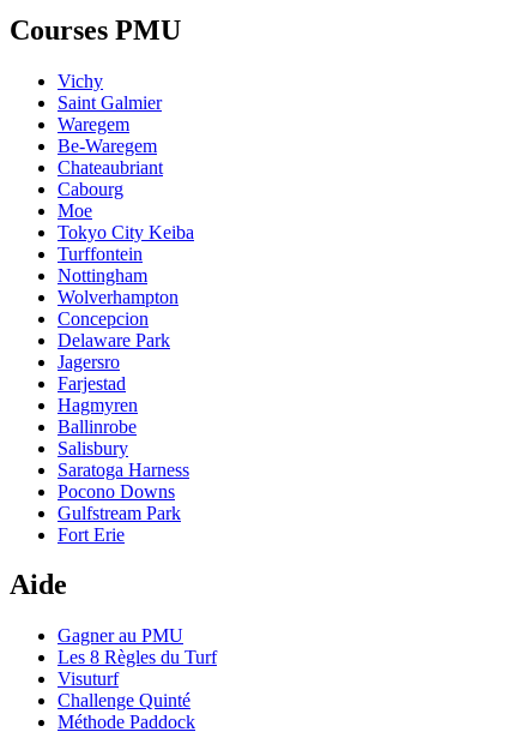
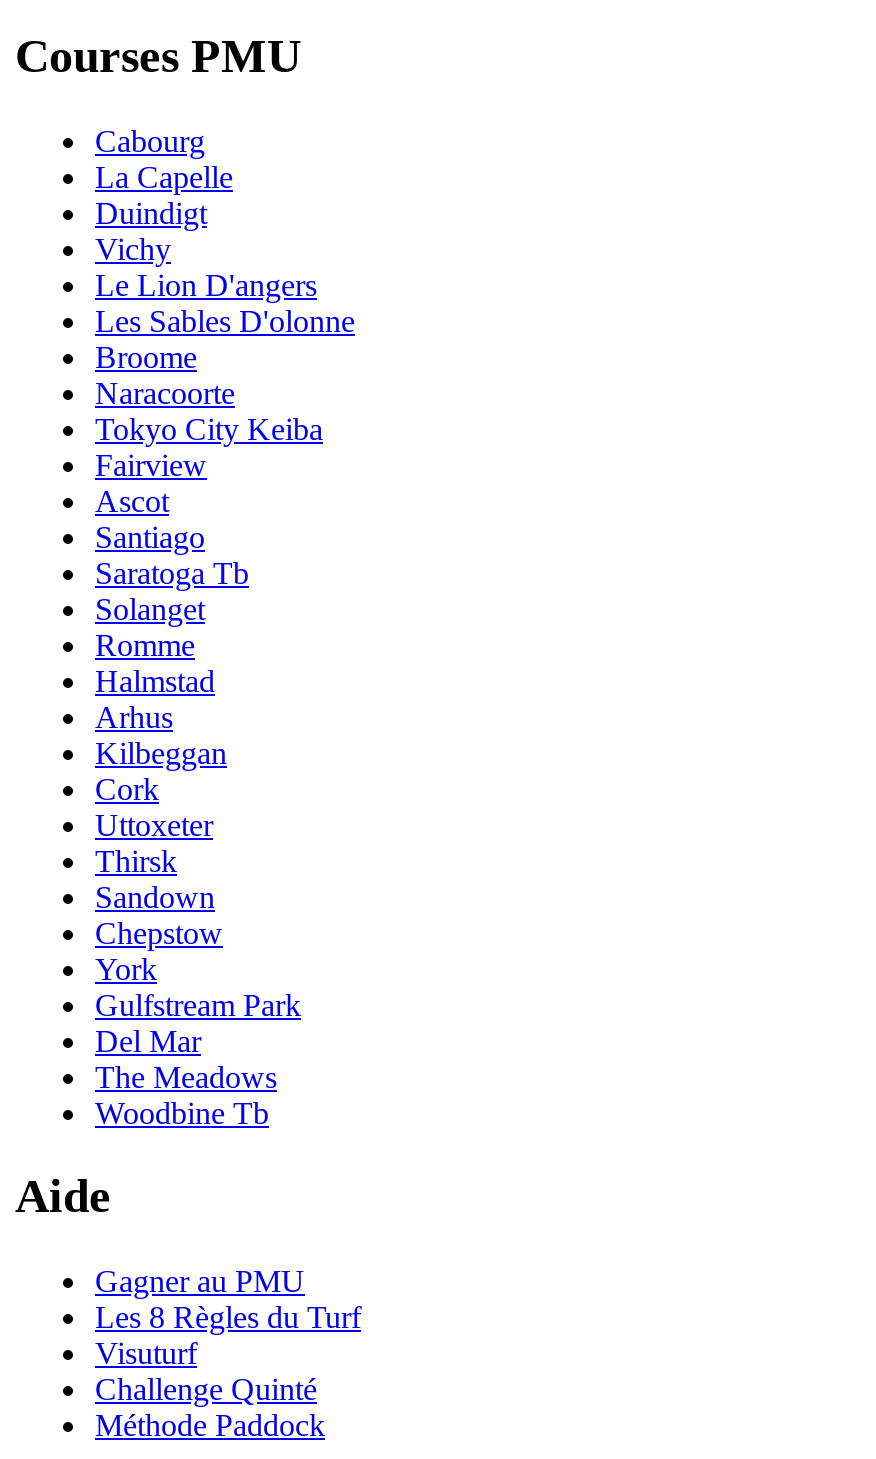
none -> [95,123,233,229] Cabourg | La Capelle | Duindigt
[58,92,163,220] Saint Galmier | Waregem | Be-Waregem | Chateaubriant | Cabourg | Moe -> [95,267,355,409] Le Lion D'angers | Les Sables D'olonne | Broome | Naracoorte
[58,243,189,501] Turffontein | Nottingham | Wolverhampton | Concepcion | Delaware Park | Jagersro | Farjestad | Hagmyren | Ballinrobe | Salisbury | Saratoga Harness | Pocono Downs -> [95,447,249,985] Fairview | Ascot | Santiago | Saratoga Tb | Solanget | Romme | Halmstad | Arhus | Kilbeggan | Cork | Uttoxeter | Thirsk | Sandown | Chepstow | York
[58,524,125,544] Fort Erie -> [95,1023,277,1129] Del Mar | The Meadows | Woodbine Tb

